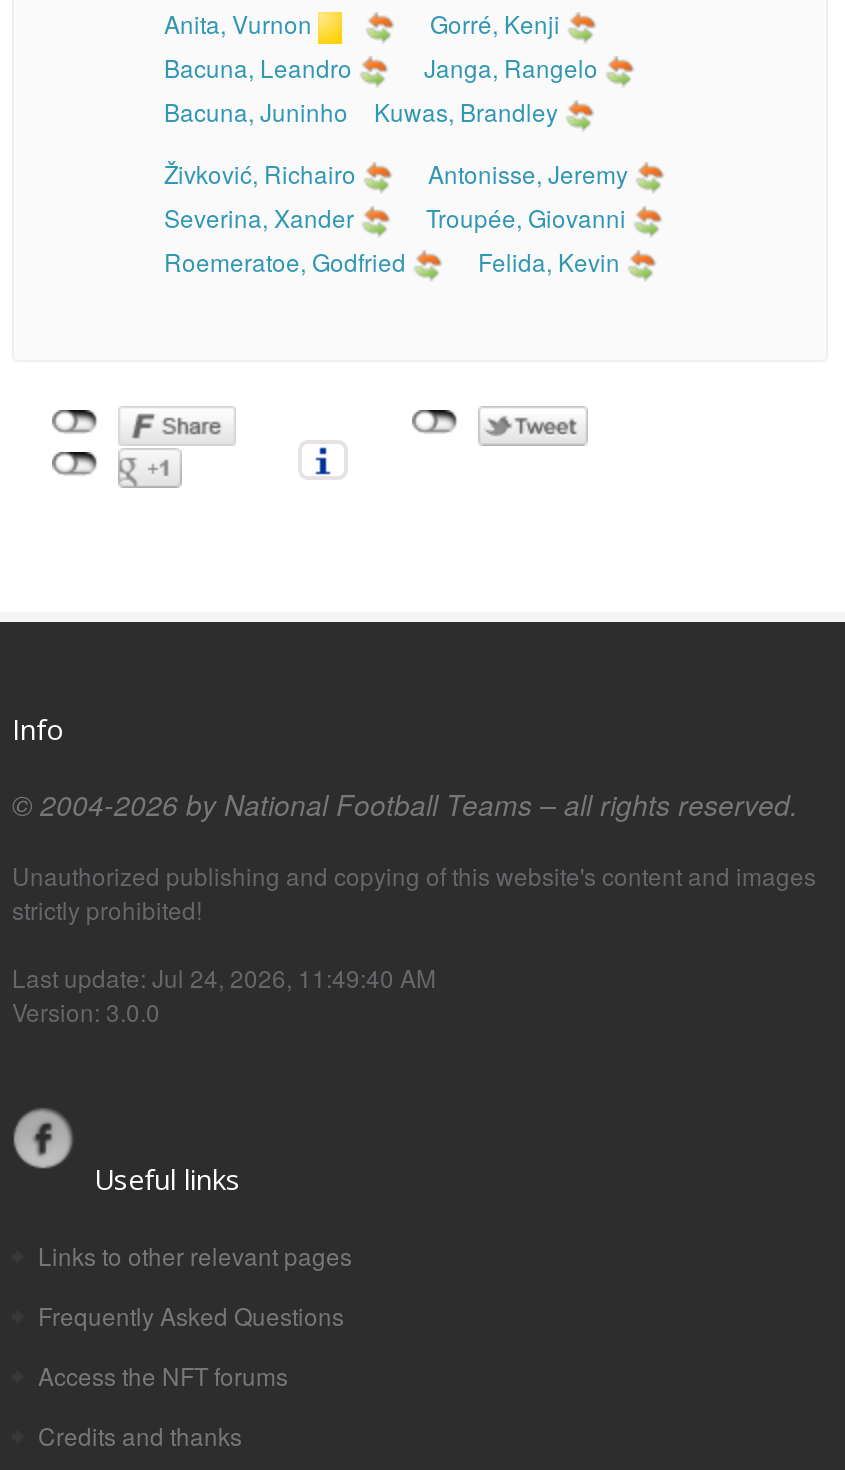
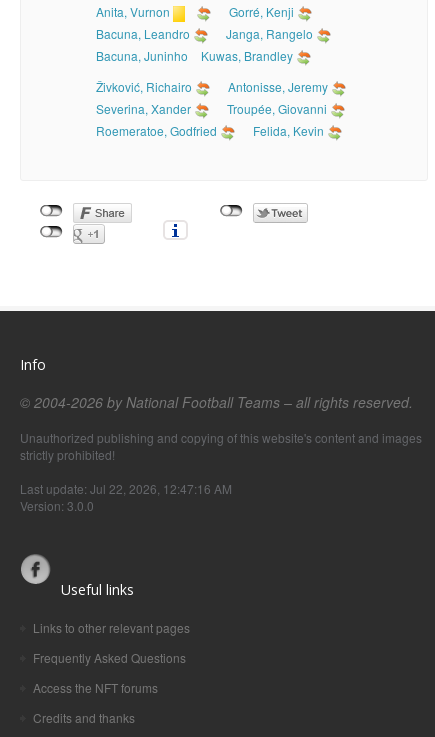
[12,961,436,995] Last update: Jul 24, 2026, 11:49:40 AM -> [20,480,232,497] Last update: Jul 22, 2026, 12:47:16 AM

